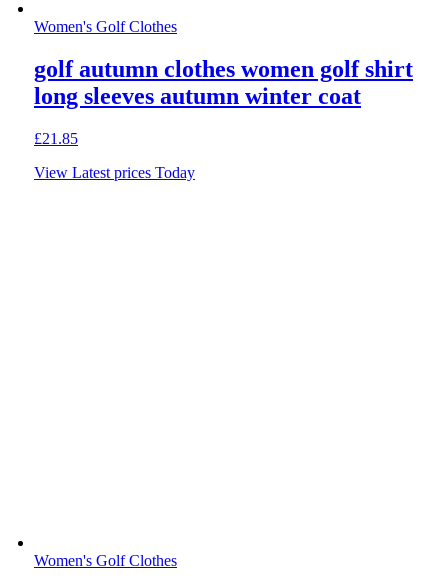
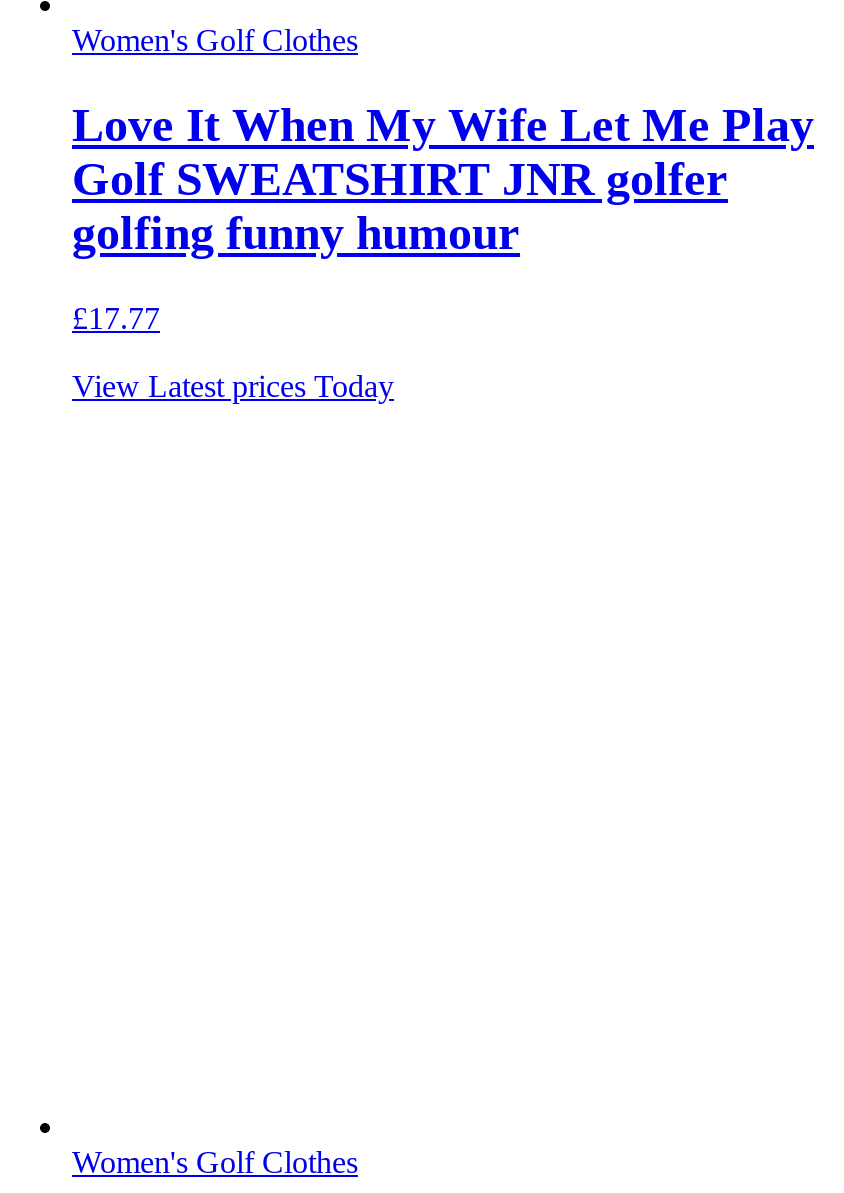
[34,56,413,109] golf autumn clothes women golf shirt | long sleeves autumn winter coat -> [72,99,814,259] Love It When My Wife Let Me Play | Golf SWEATSHIRT JNR golfer | golfing funny humour
[34,130,78,147] £21.85 -> [72,301,160,335] £17.77

